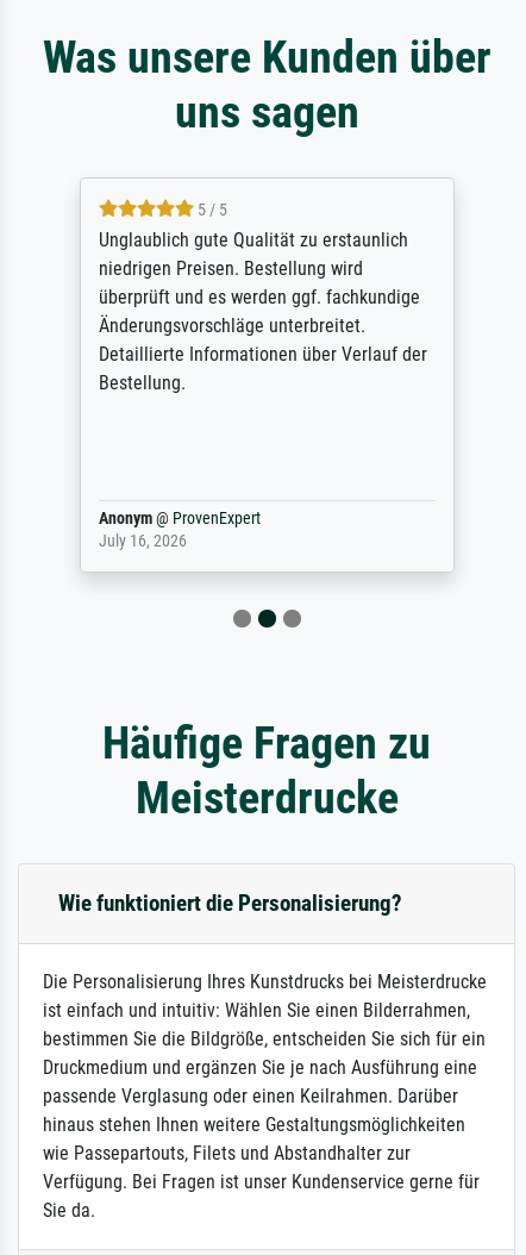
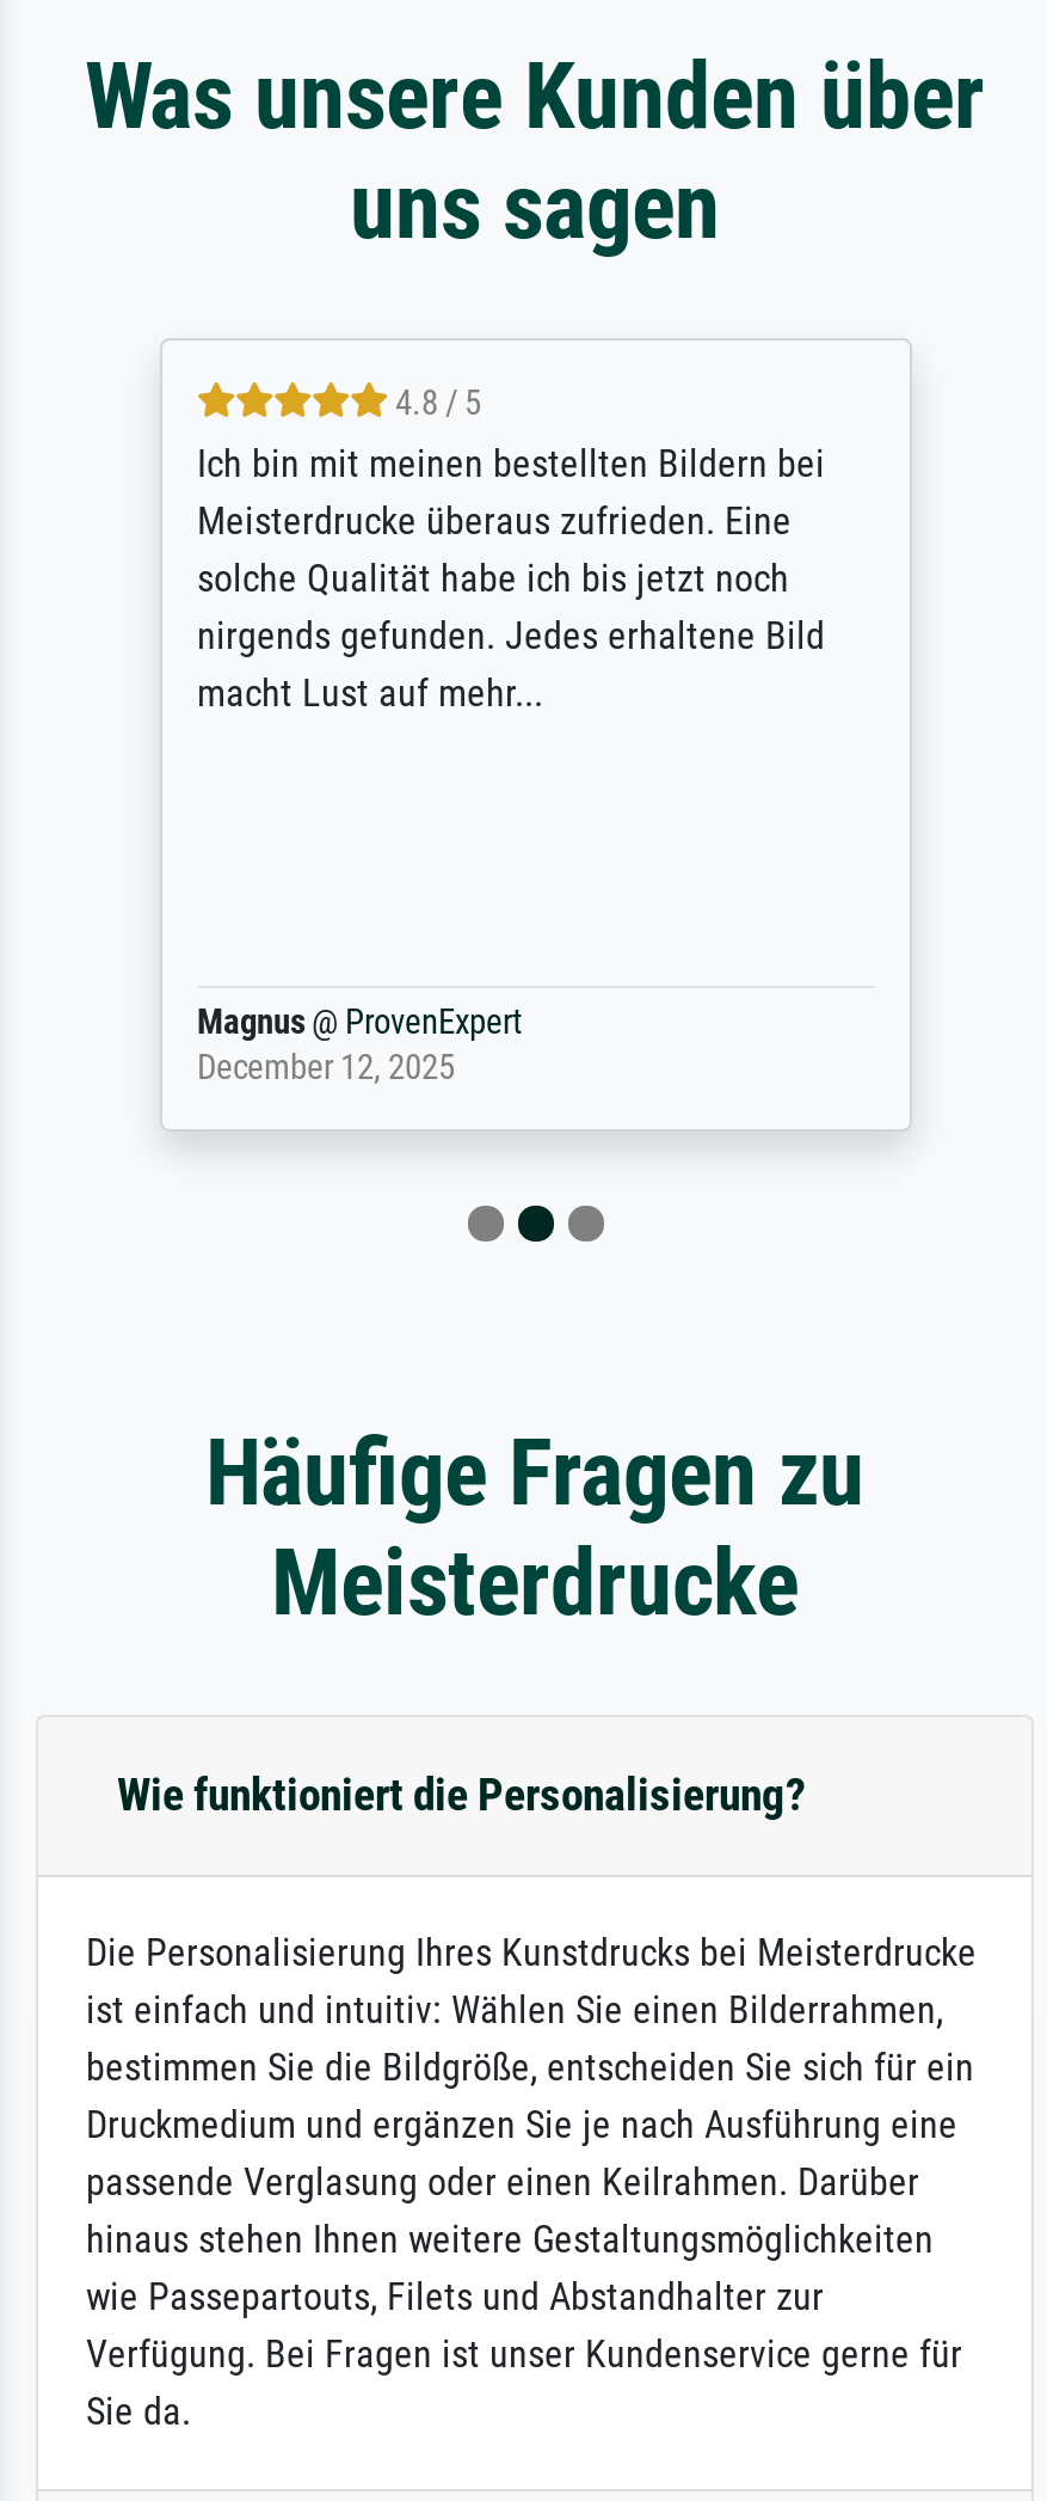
[98,200,427,394] 5 / 5 | Unglaublich gute Qualität zu erstaunlich | niedrigen Preisen. Bestellung wird | überprüft und es werden ggf. fachkundige | Änderungsvorschläge unterbreitet. | Detaillierte Informationen über Verlauf der | Bestellung. -> [197,383,825,716] 4.8 / 5 | Ich bin mit meinen bestellten Bildern bei | Meisterdrucke überaus zufrieden. Eine | solche Qualität habe ich bis jetzt noch | nirgends gefunden. Jedes erhaltene Bild | macht Lust auf mehr...
[98,508,260,551] Anonym @ ProvenExpert | July 16, 2026 -> [197,1002,522,1088] Magnus @ ProvenExpert | December 12, 2025

